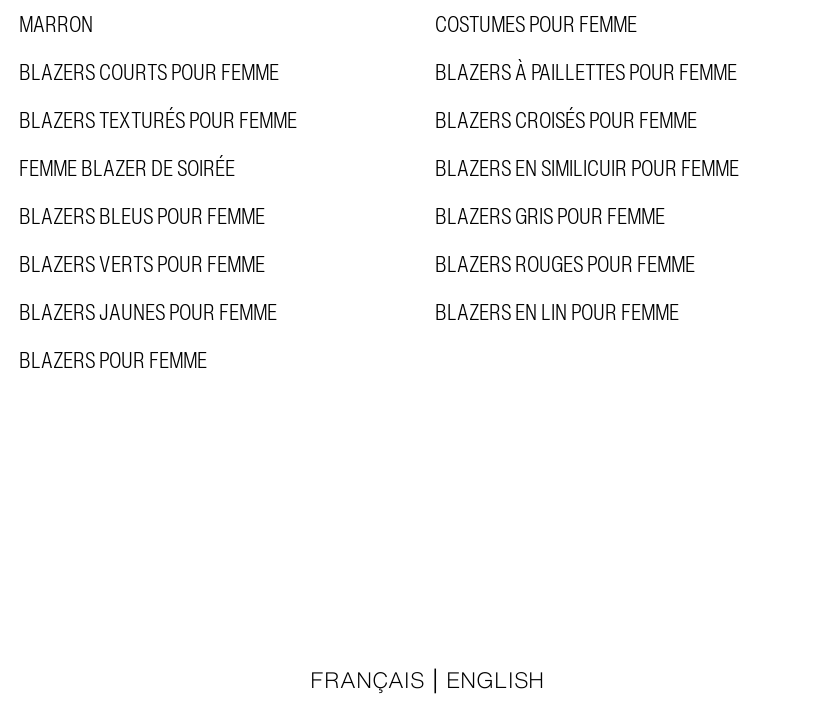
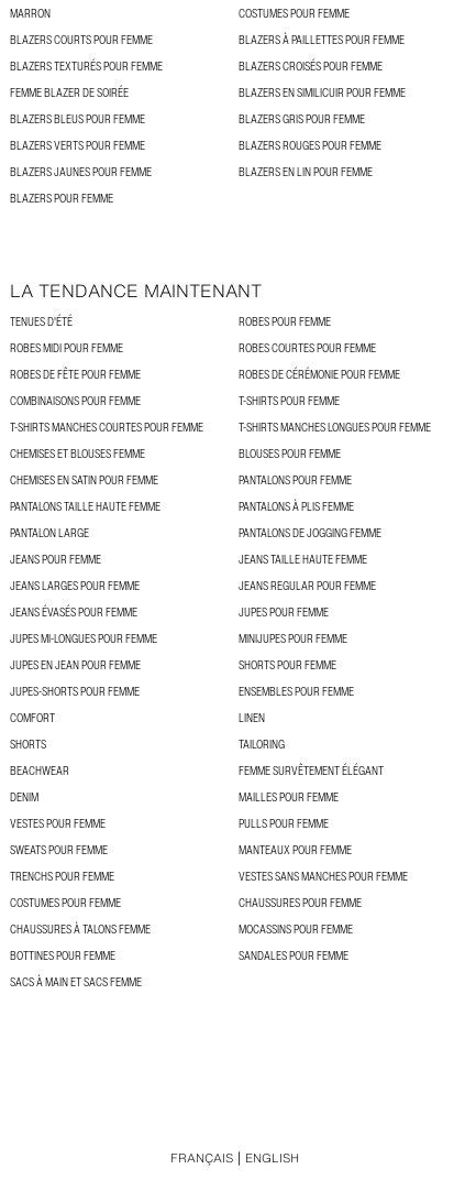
none -> [10,277,431,991] LA TENDANCE MAINTENANT | TENUES D'ÉTÉ | ROBES POUR FEMME | ROBES MIDI POUR FEMME | ROBES COURTES POUR FEMME | ROBES DE FÊTE POUR FEMME | ROBES DE CÉRÉMONIE POUR FEMME | COMBINAISONS POUR FEMME | T-SHIRTS POUR FEMME | T-SHIRTS MANCHES COURTES POUR FEMME | T-SHIRTS MANCHES LONGUES POUR FEMME | CHEMISES ET BLOUSES FEMME | BLOUSES POUR FEMME | CHEMISES EN SATIN POUR FEMME | PANTALONS POUR FEMME | PANTALONS TAILLE HAUTE FEMME | PANTALONS À PLIS FEMME | PANTALON LARGE | PANTALONS DE JOGGING FEMME | JEANS POUR FEMME | JEANS TAILLE HAUTE FEMME | JEANS LARGES POUR FEMME | JEANS REGULAR POUR FEMME | JEANS ÉVASÉS POUR FEMME | JUPES POUR FEMME | JUPES MI-LONGUES POUR FEMME | MINIJUPES POUR FEMME | JUPES EN JEAN POUR FEMME | SHORTS POUR FEMME | JUPES-SHORTS POUR FEMME | ENSEMBLES POUR FEMME | COMFORT | LINEN | SHORTS | TAILORING | BEACHWEAR | FEMME SURVÊTEMENT ÉLÉGANT | DENIM | MAILLES POUR FEMME | VESTES POUR FEMME | PULLS POUR FEMME | SWEATS POUR FEMME | MANTEAUX POUR FEMME | TRENCHS POUR FEMME | VESTES SANS MANCHES POUR FEMME | COSTUMES POUR FEMME | CHAUSSURES POUR FEMME | CHAUSSURES À TALONS FEMME | MOCASSINS POUR FEMME | BOTTINES POUR FEMME | SANDALES POUR FEMME | SACS À MAIN ET SACS FEMME

